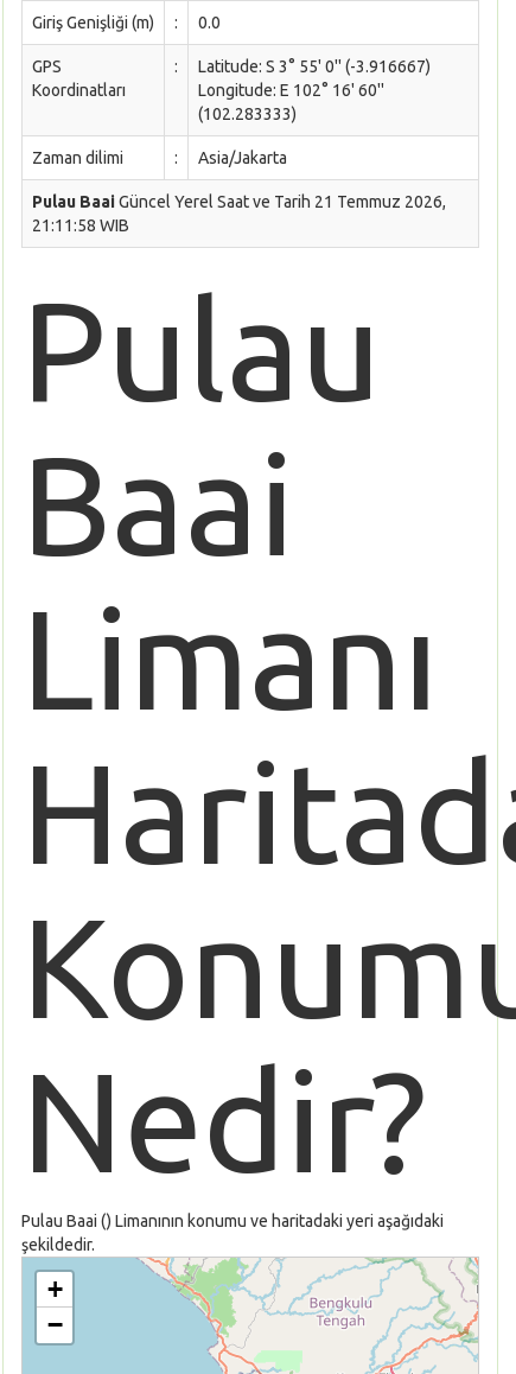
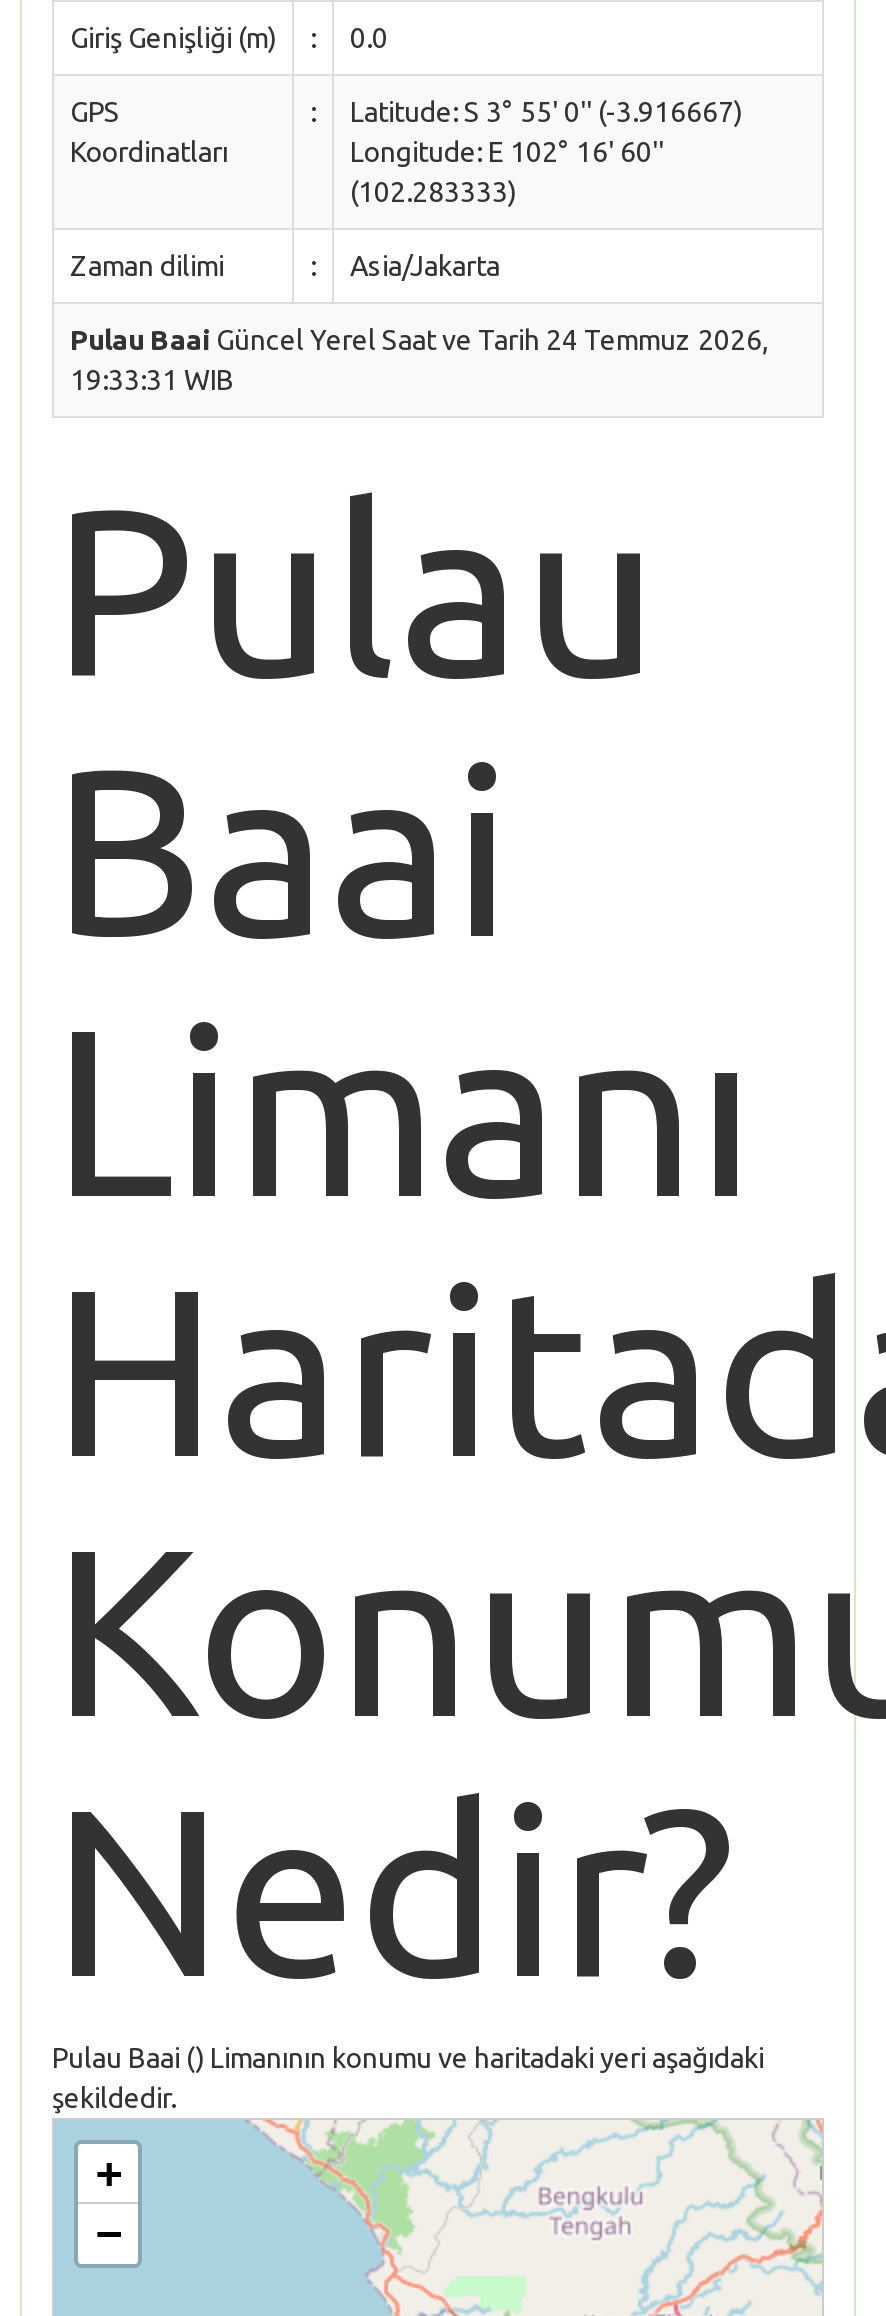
[32,192,446,211] Pulau Baai Güncel Yerel Saat ve Tarih 21 Temmuz 2026, -> [70,324,768,356] Pulau Baai Güncel Yerel Saat ve Tarih 24 Temmuz 2026,
[32,216,129,235] 21:11:58 WIB -> [70,364,234,396] 19:33:31 WIB

